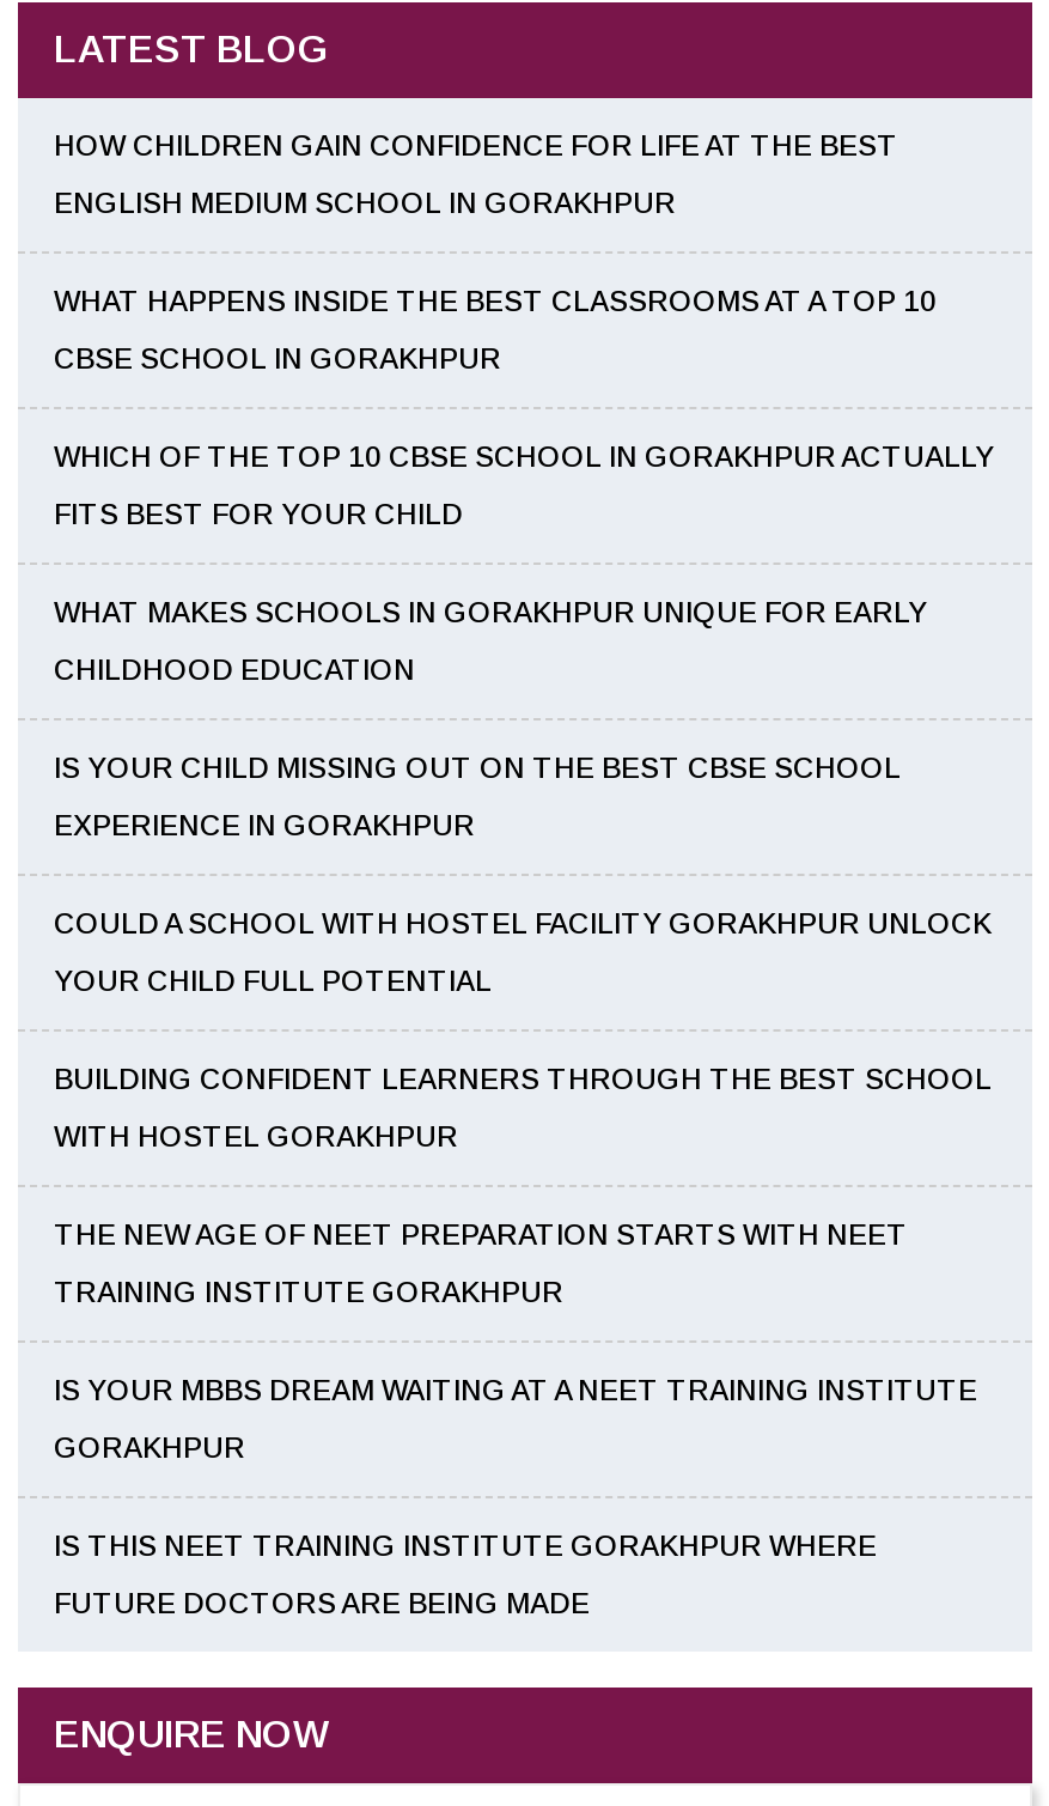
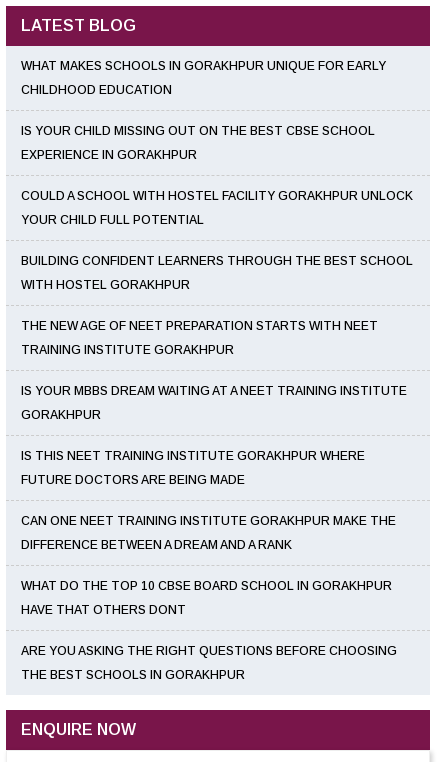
[54,130,994,532] HOW CHILDREN GAIN CONFIDENCE FOR LIFE AT THE BEST | ENGLISH MEDIUM SCHOOL IN GORAKHPUR | WHAT HAPPENS INSIDE THE BEST CLASSROOMS AT A TOP 10 | CBSE SCHOOL IN GORAKHPUR | WHICH OF THE TOP 10 CBSE SCHOOL IN GORAKHPUR ACTUALLY | FITS BEST FOR YOUR CHILD -> none
moved [54,596,992,1621] -> [21,59,413,487]: WHAT MAKES SCHOOLS IN GORAKHPUR UNIQUE FOR EARLY | CHILDHOOD EDUCATION | IS YOUR CHILD MISSING OUT ON THE BEST CBSE SCHOOL | ... | IS THIS NEET TRAINING INSTITUTE GORAKHPUR WHERE | FUTURE DOCTORS ARE BEING MADE
none -> [21,514,397,682] CAN ONE NEET TRAINING INSTITUTE GORAKHPUR MAKE THE | DIFFERENCE BETWEEN A DREAM AND A RANK | WHAT DO THE TOP 10 CBSE BOARD SCHOOL IN GORAKHPUR | HAVE THAT OTHERS DONT | ARE YOU ASKING THE RIGHT QUESTIONS BEFORE CHOOSING | THE BEST SCHOOLS IN GORAKHPUR

